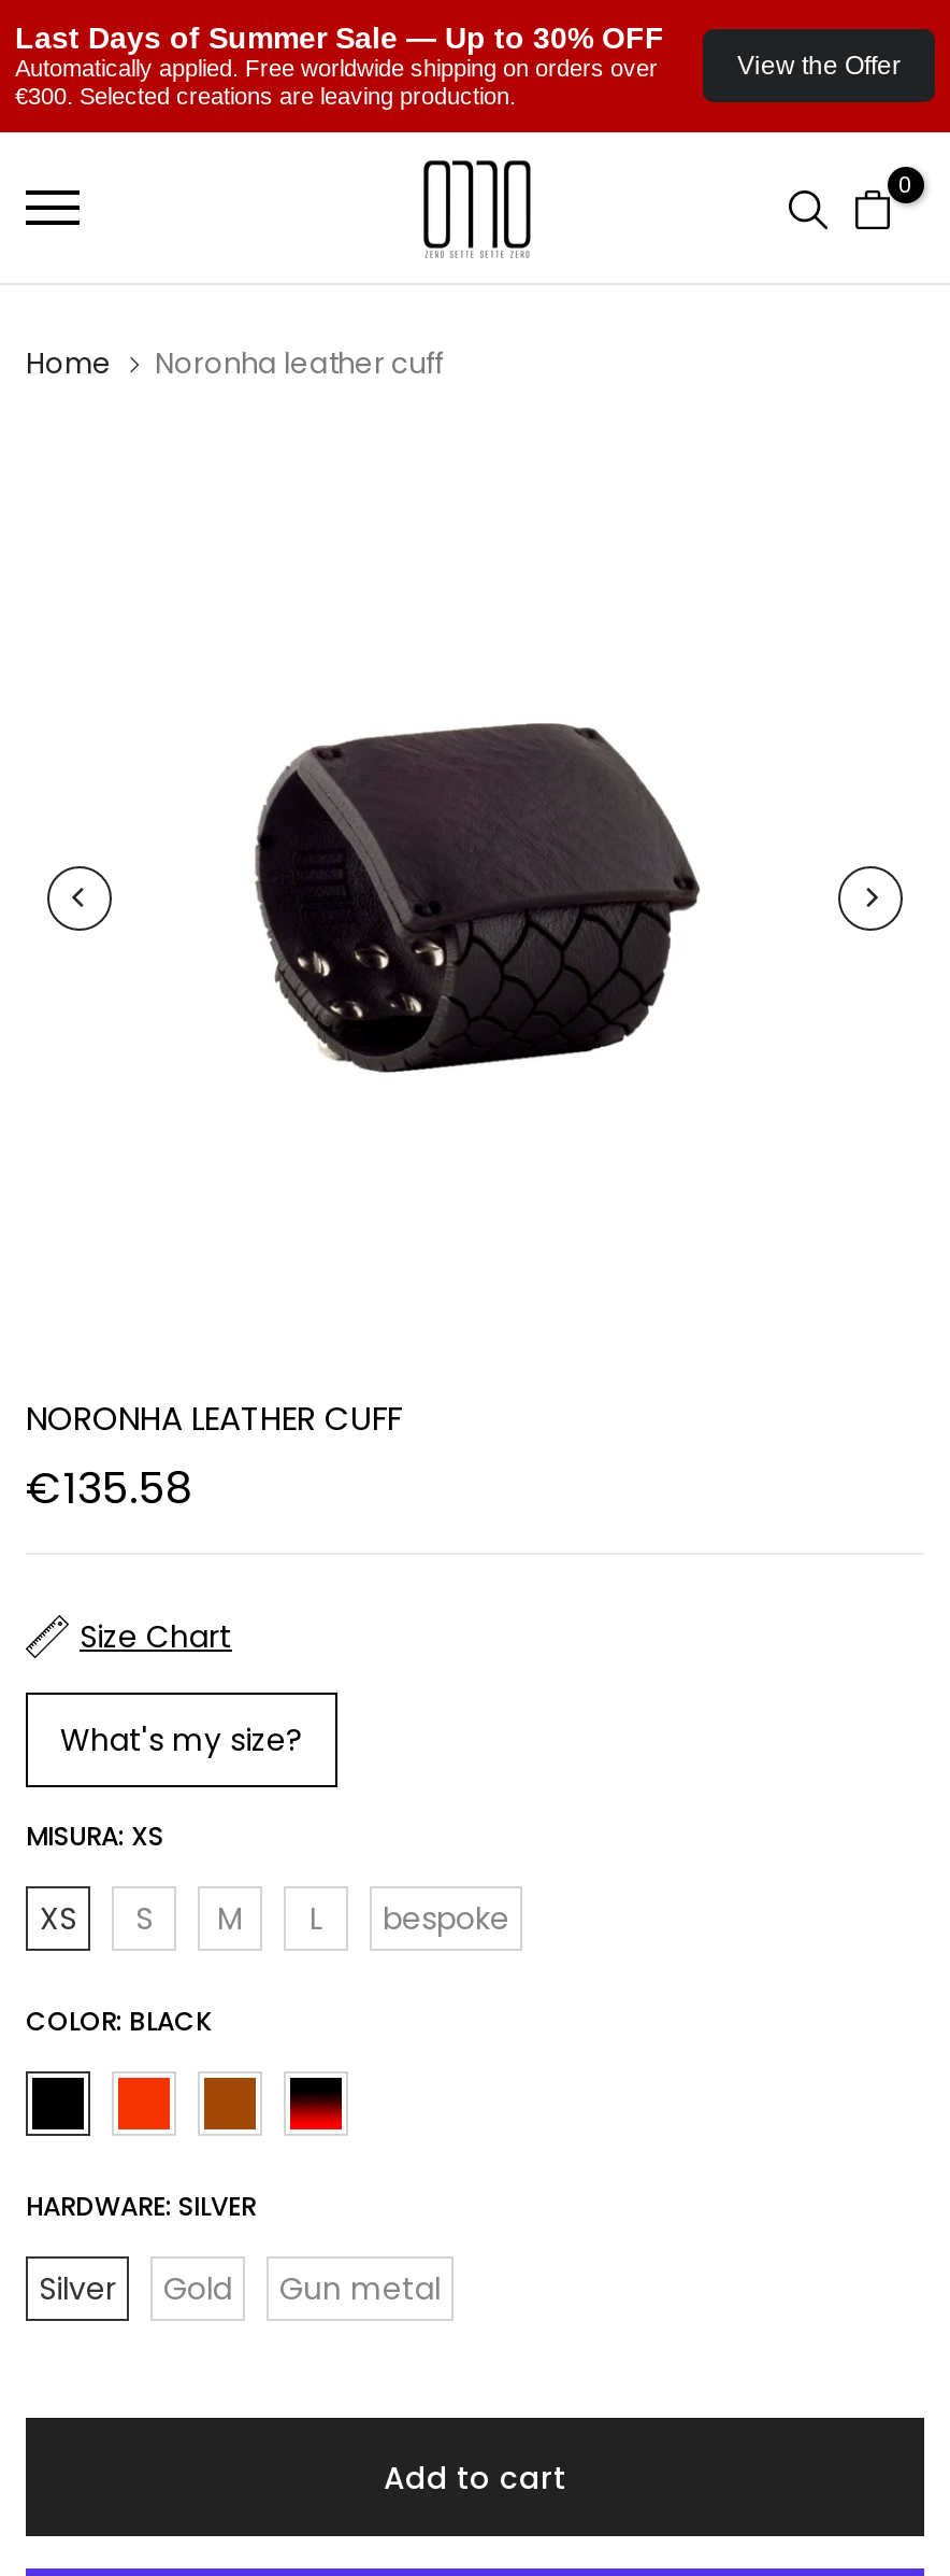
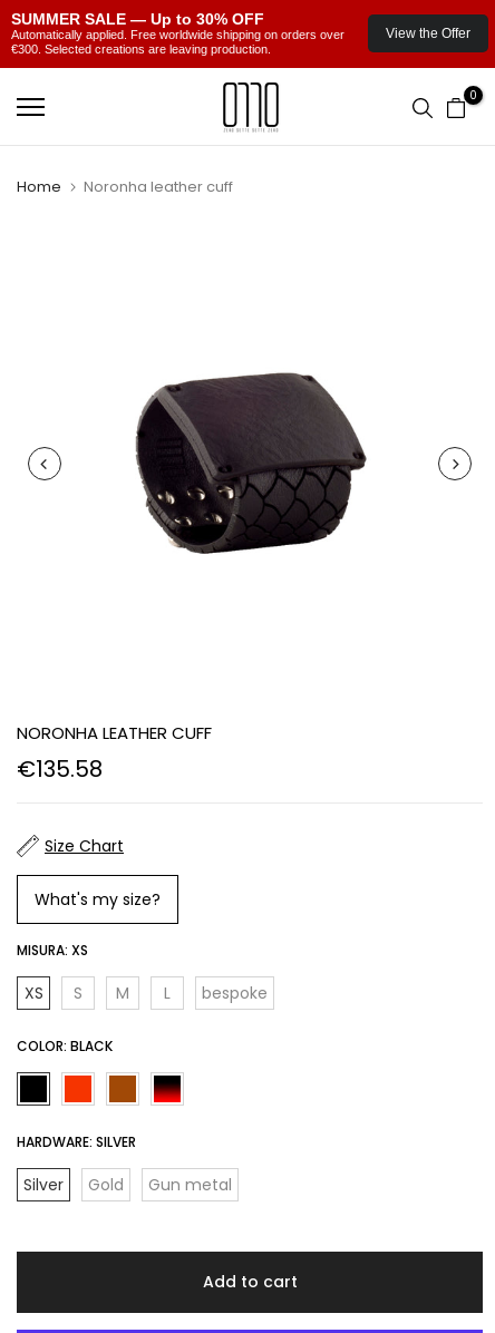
[15,20,664,55] Last Days of Summer Sale — Up to 30% OFF -> [11,10,264,28] SUMMER SALE — Up to 30% OFF

